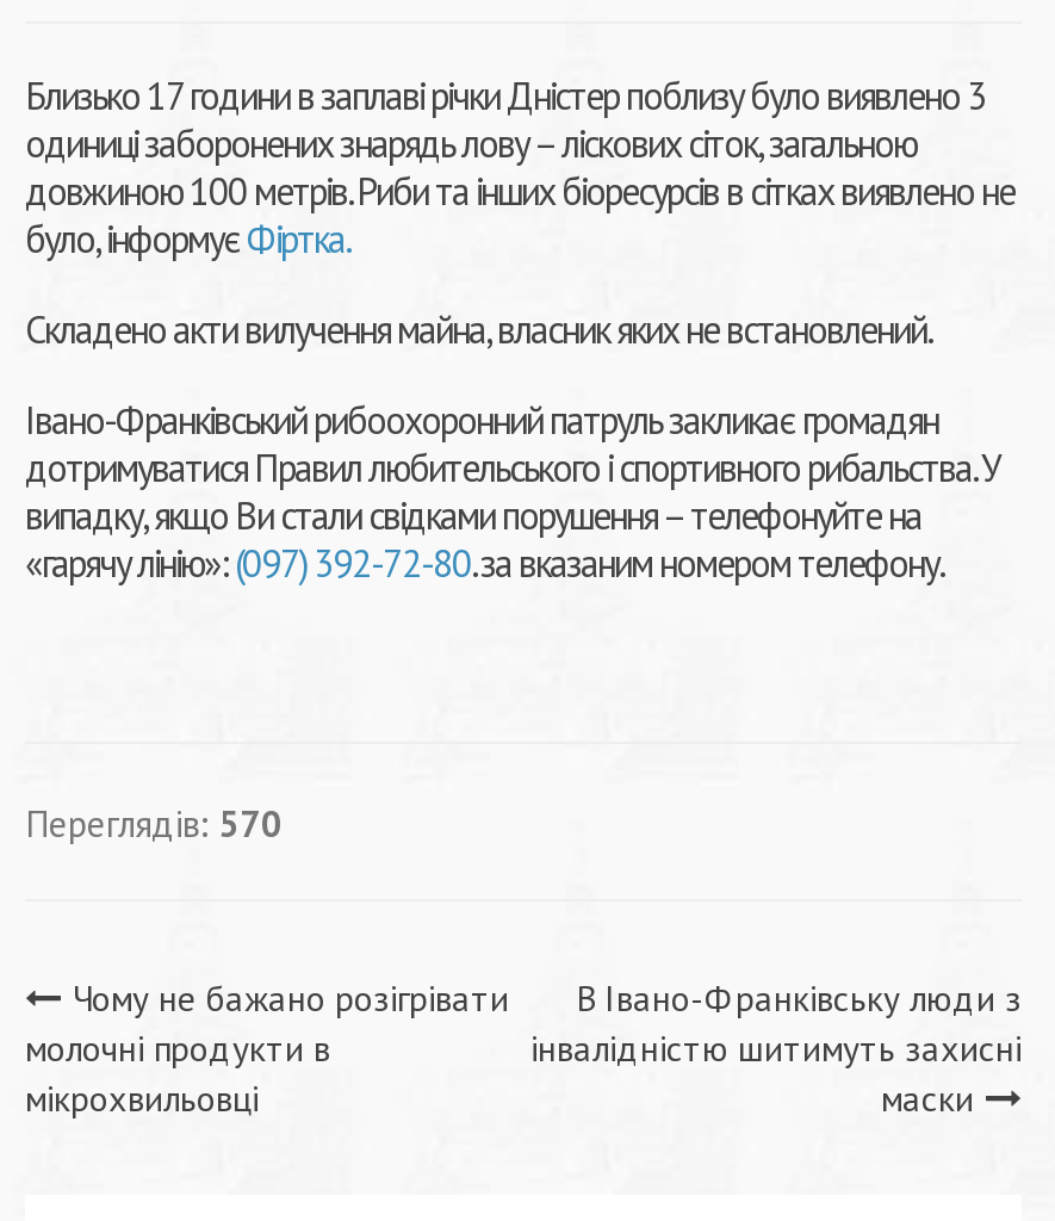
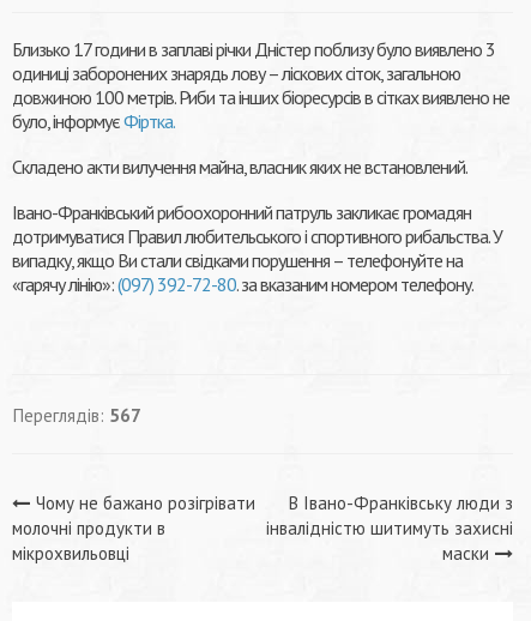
[25,799,283,847] Переглядів: 570 -> [12,403,141,427] Переглядів: 567

